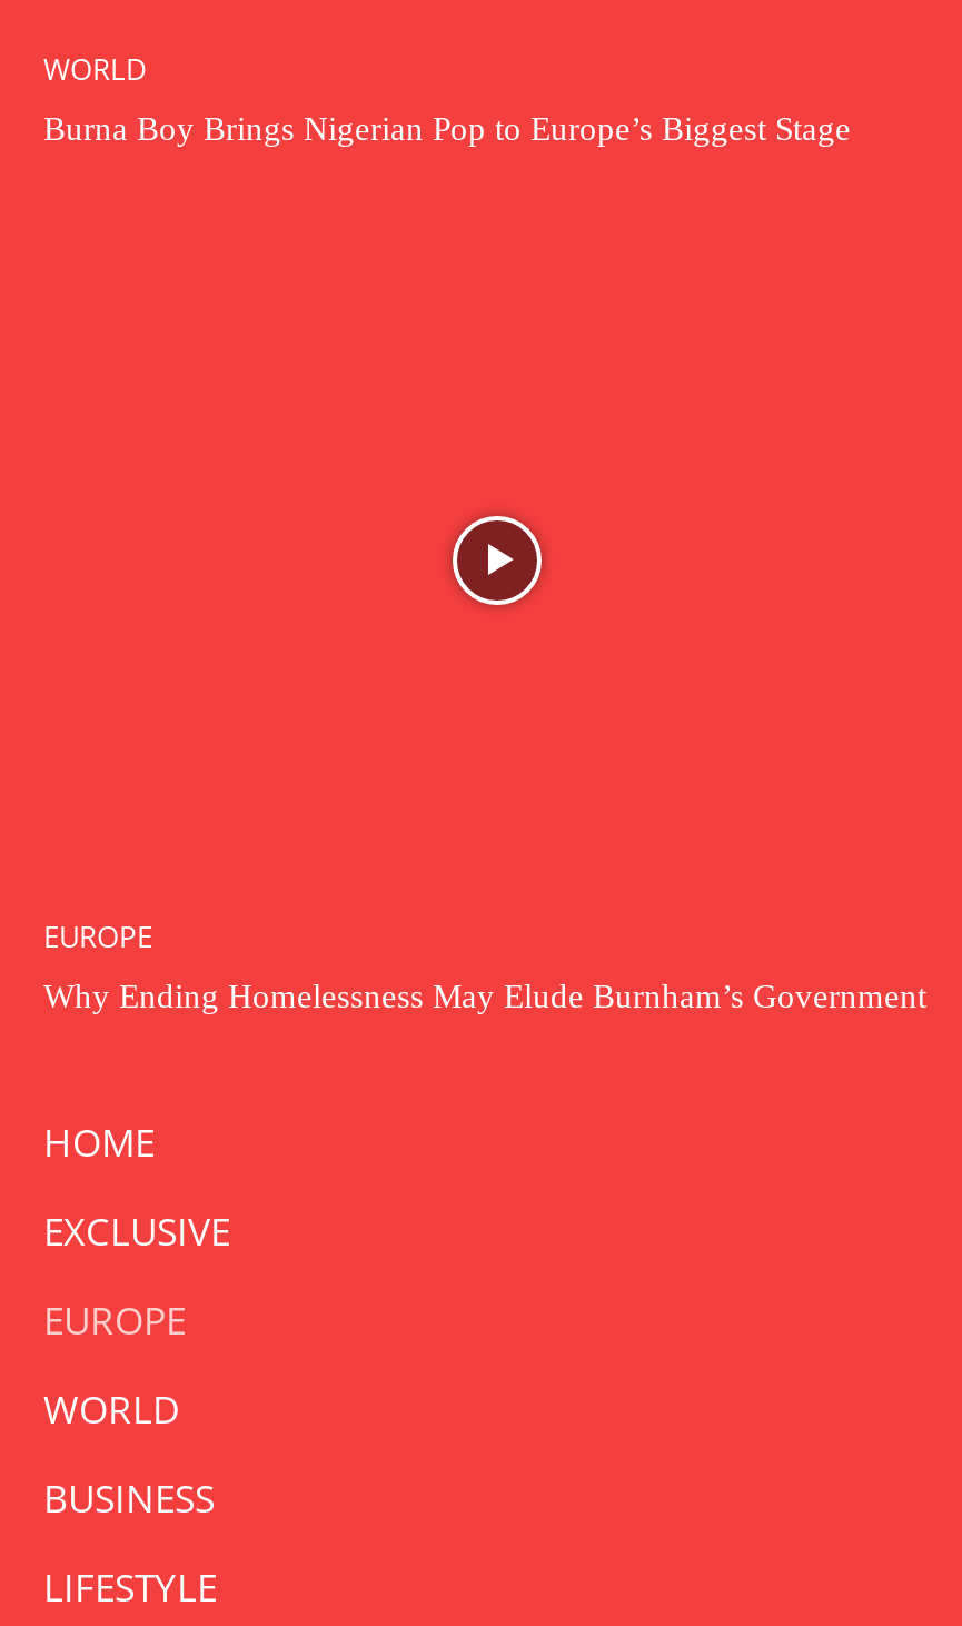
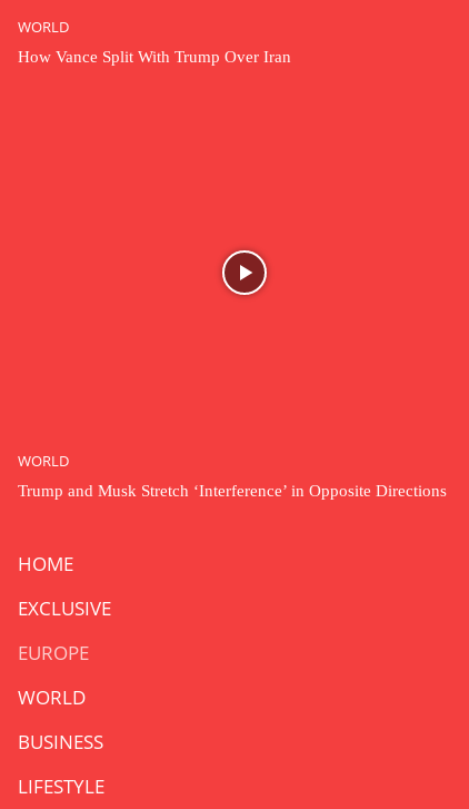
[43,112,851,148] Burna Boy Brings Nigerian Pop to Europe’s Biggest Stage -> [18,48,291,66] How Vance Split With Trump Over Iran
[43,916,152,956] EUROPE -> [18,451,69,471] WORLD
[43,979,926,1014] Why Ending Homelessness May Elude Burnham’s Government -> [18,482,447,500] Trump and Musk Stretch ‘Interference’ in Opposite Directions

